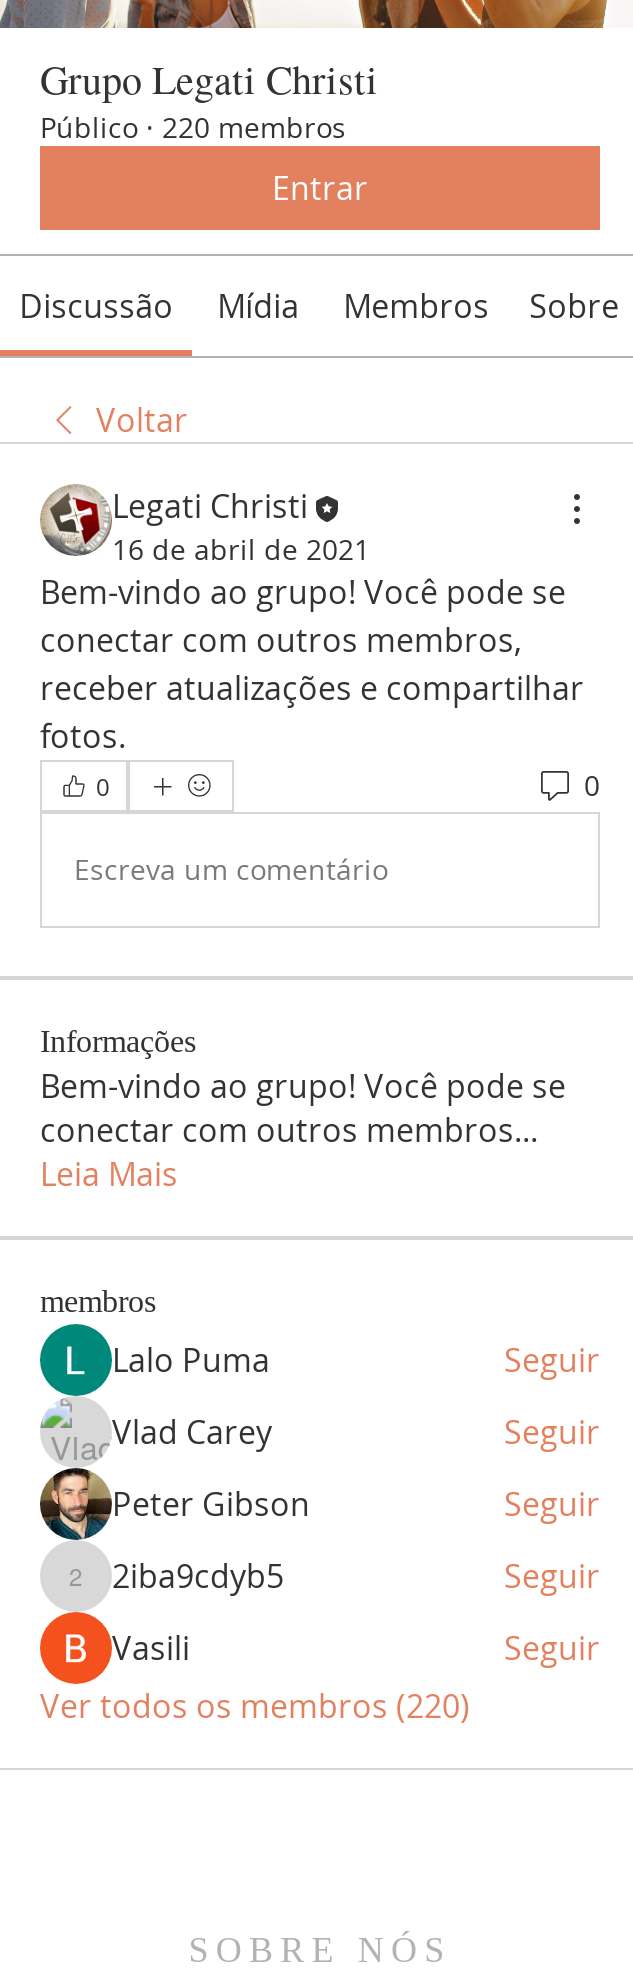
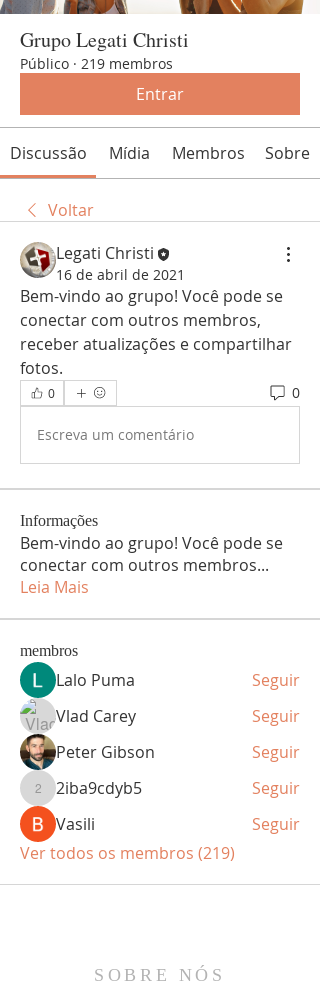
[40,108,346,146] Público · 220 membros -> [20,54,173,73] Público · 219 membros
[40,1683,470,1727] Ver todos os membros (220) -> [20,842,235,864] Ver todos os membros (219)

